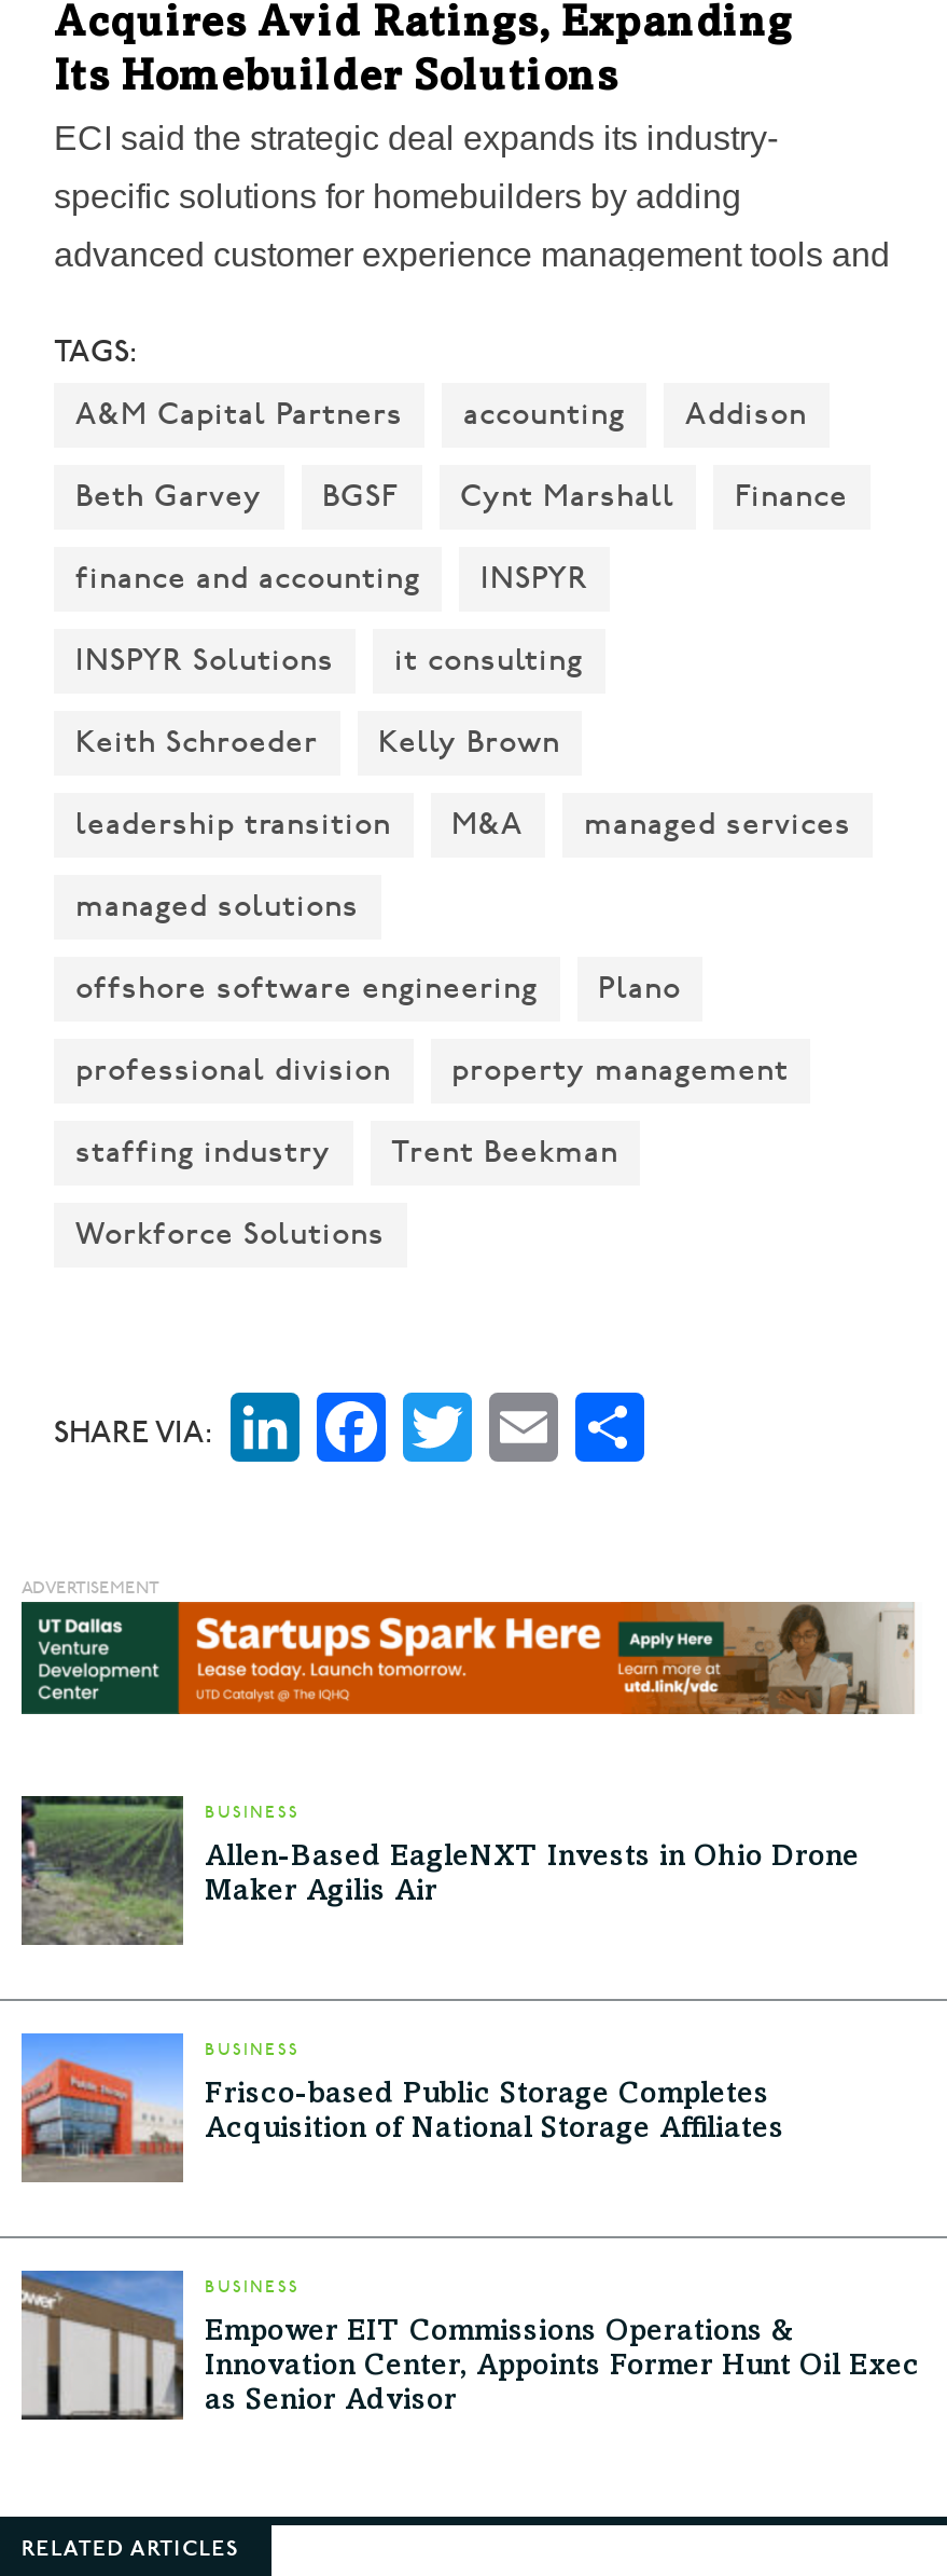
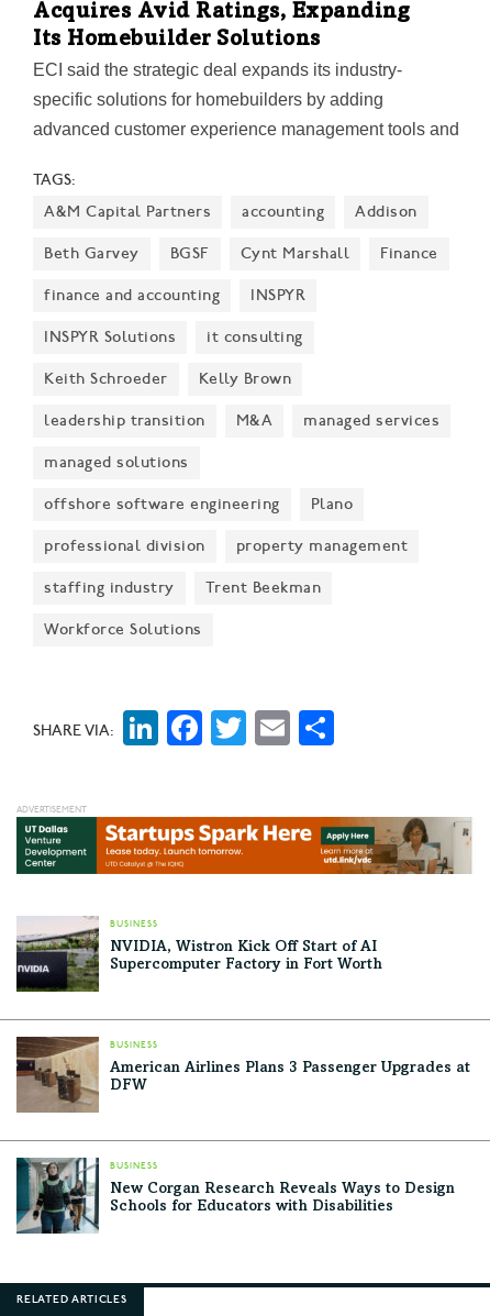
[19,1793,860,1946] [image] | Allen-Based EagleNXT Invests in Ohio Drone | Maker Agilis Air -> [15,915,382,993] [image] | NVIDIA, Wistron Kick Off Start of AI | Supercomputer Factory in Fort Worth
[19,2030,784,2177] [image] | Frisco-based Public Storage Completes | Acquisition of National Storage Affiliates -> [15,1036,470,1104] [image] | American Airlines Plans 3 Passenger Upgrades at | DFW
[19,2267,920,2421] [image] | Empower EIT Commissions Operations & | Innovation Center, Appoints Former Hunt Oil Exec | as Senior Advisor -> [15,1157,455,1235] [image] | New Corgan Research Reveals Ways to Design | Schools for Educators with Disabilities

